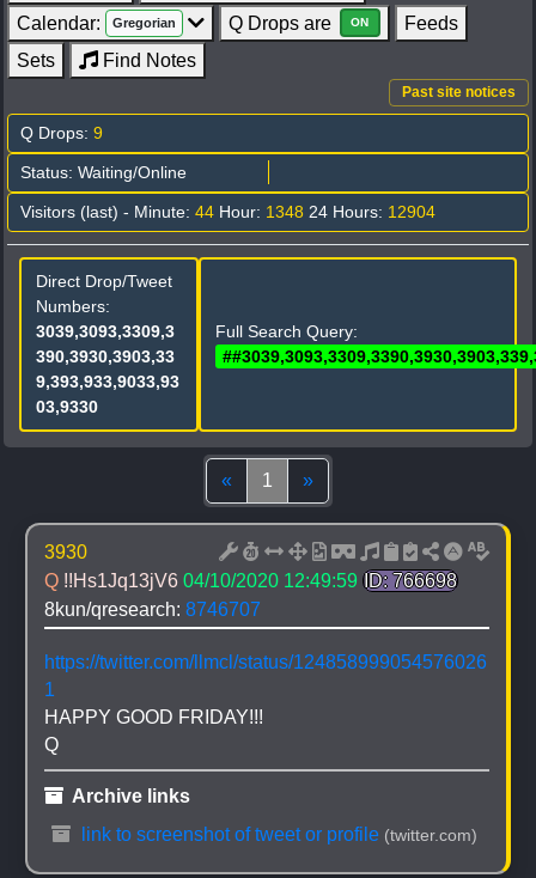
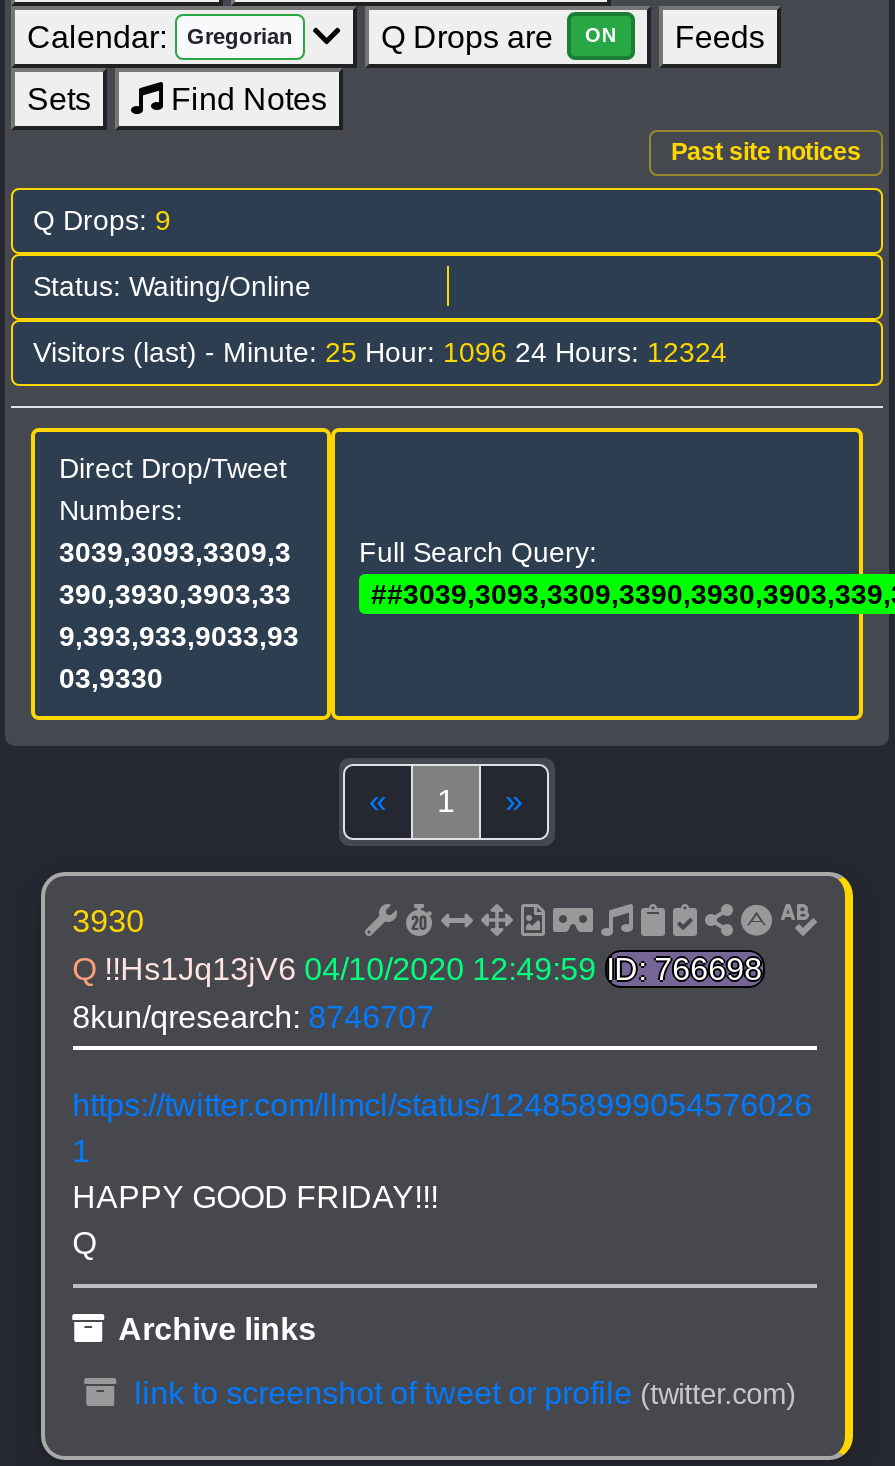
[20,202,435,221] Visitors (last) - Minute: 44 Hour: 1348 24 Hours: 12904 -> [33,335,727,367] Visitors (last) - Minute: 25 Hour: 1096 24 Hours: 12324

